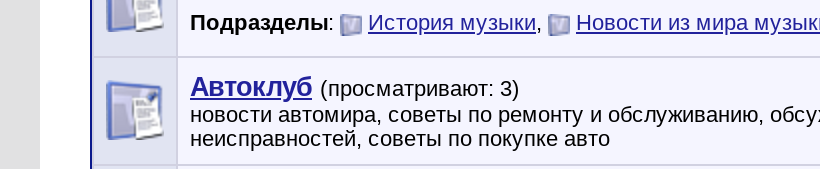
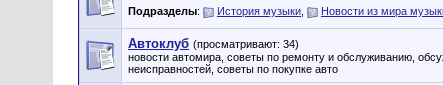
[190,72,520,102] Автоклуб (просматривают: 3) -> [128,36,299,51] Автоклуб (просматривают: 34)

